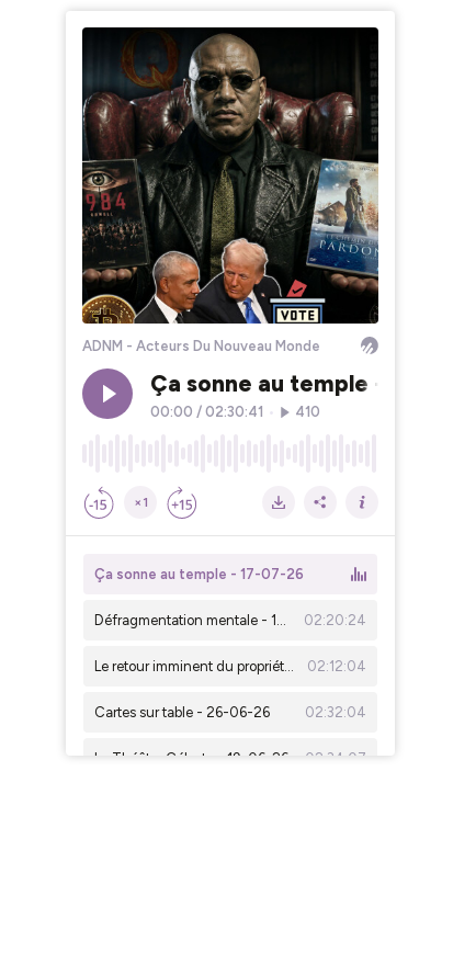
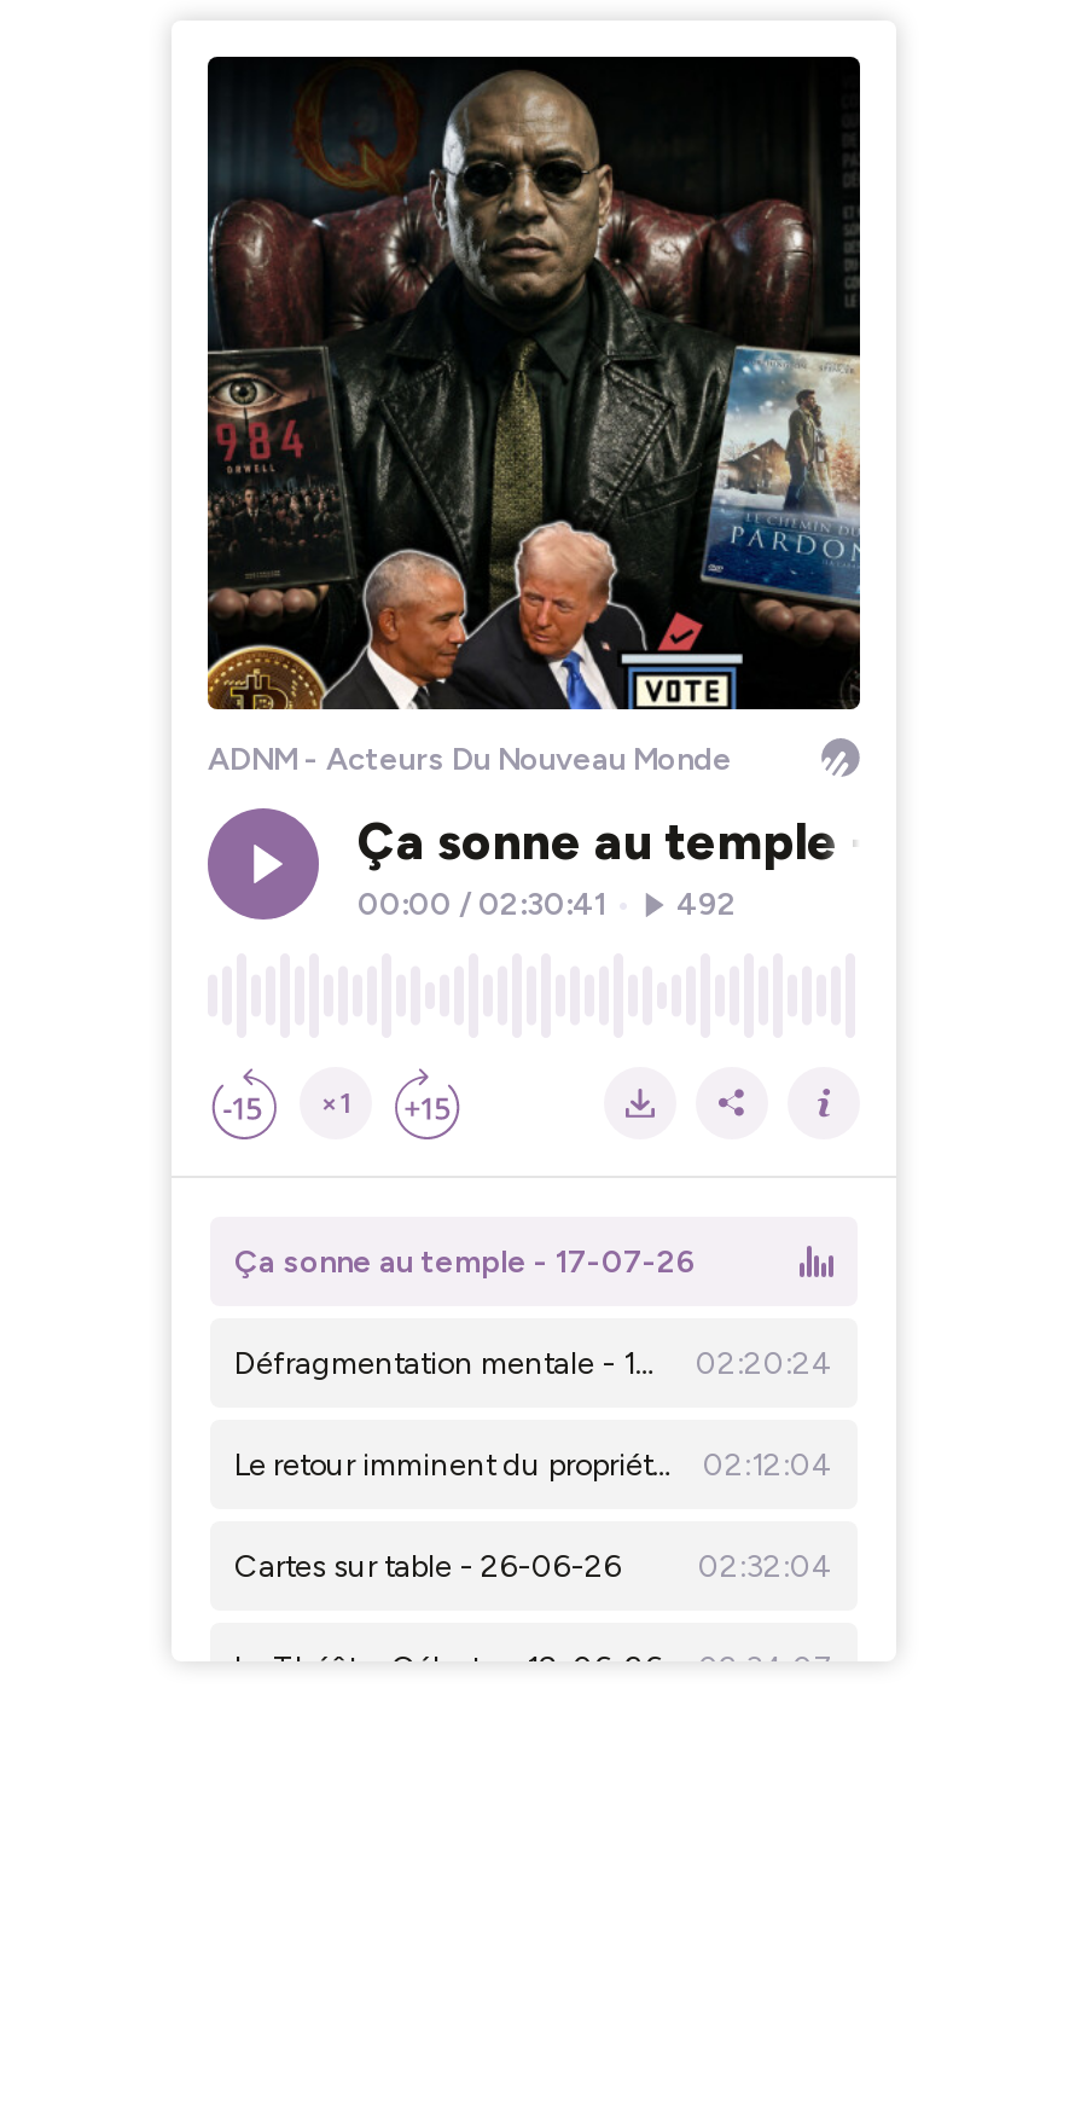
[150,404,320,420] 00:00 / 02:30:41 • 410 -> [358,886,737,922] 00:00 / 02:30:41 • 492

